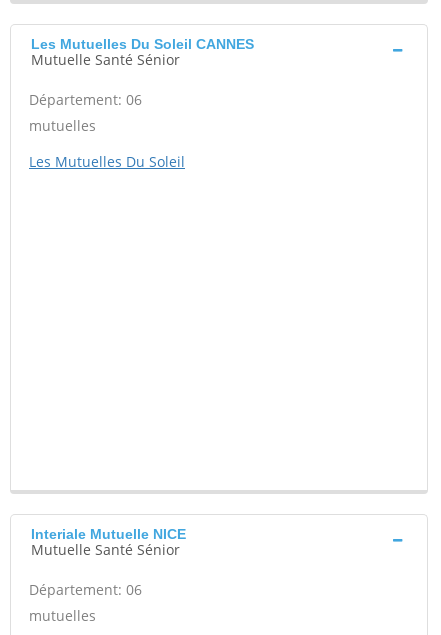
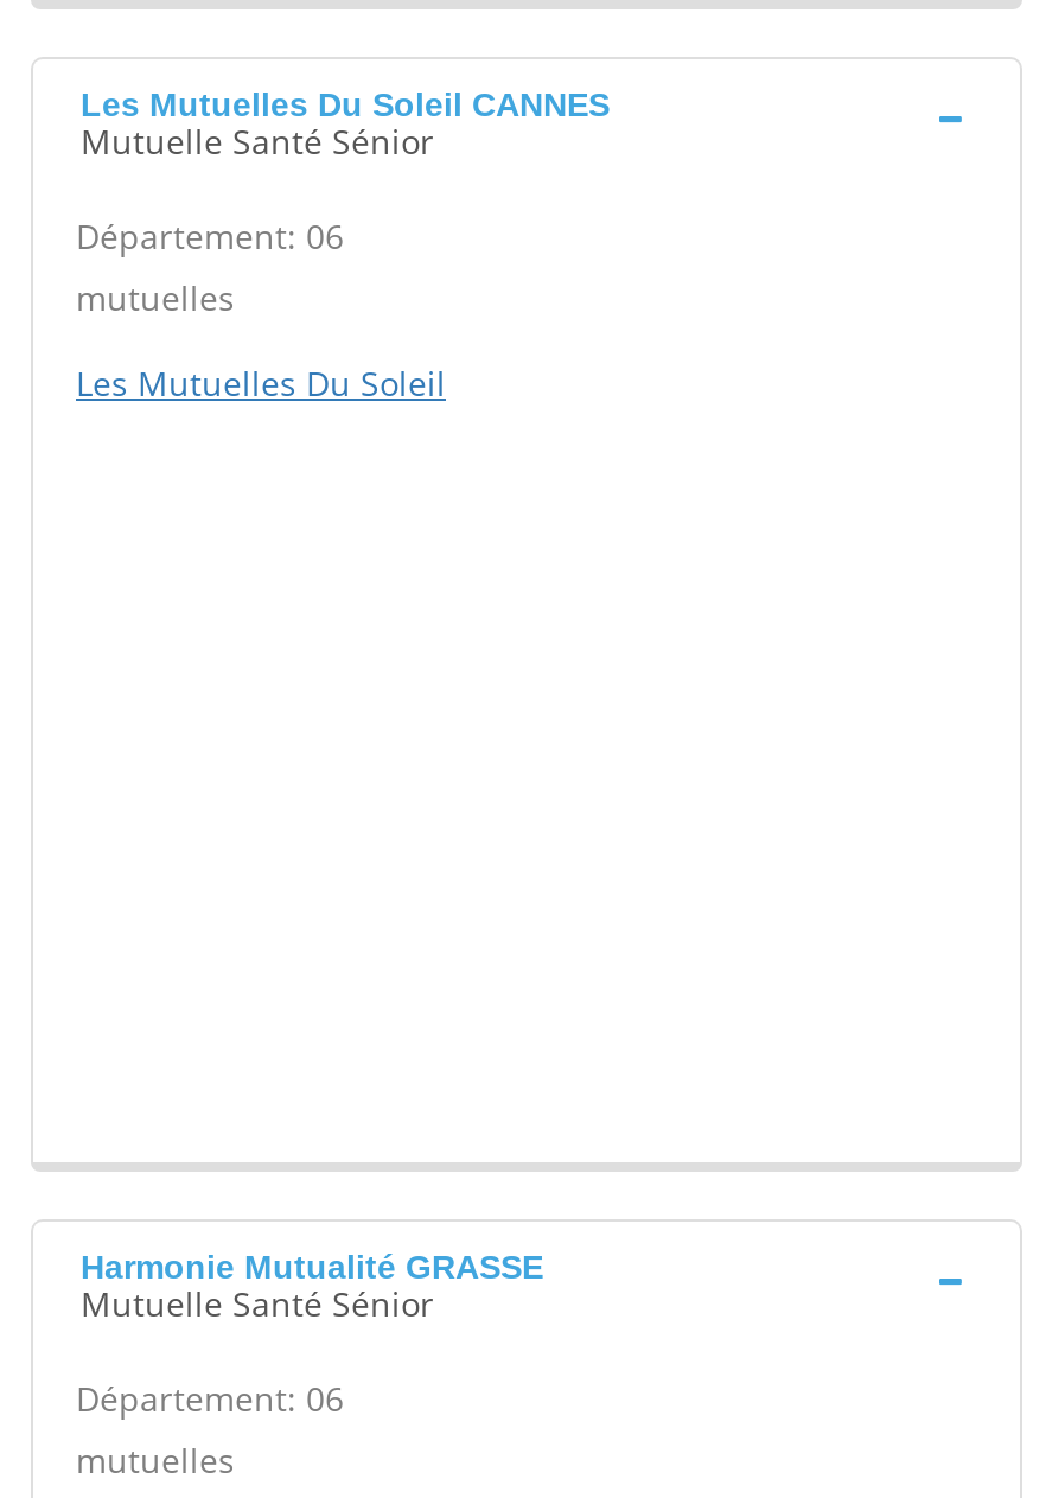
[31,526,186,542] Interiale Mutuelle NICE -> [81,1248,543,1286] Harmonie Mutualité GRASSE

